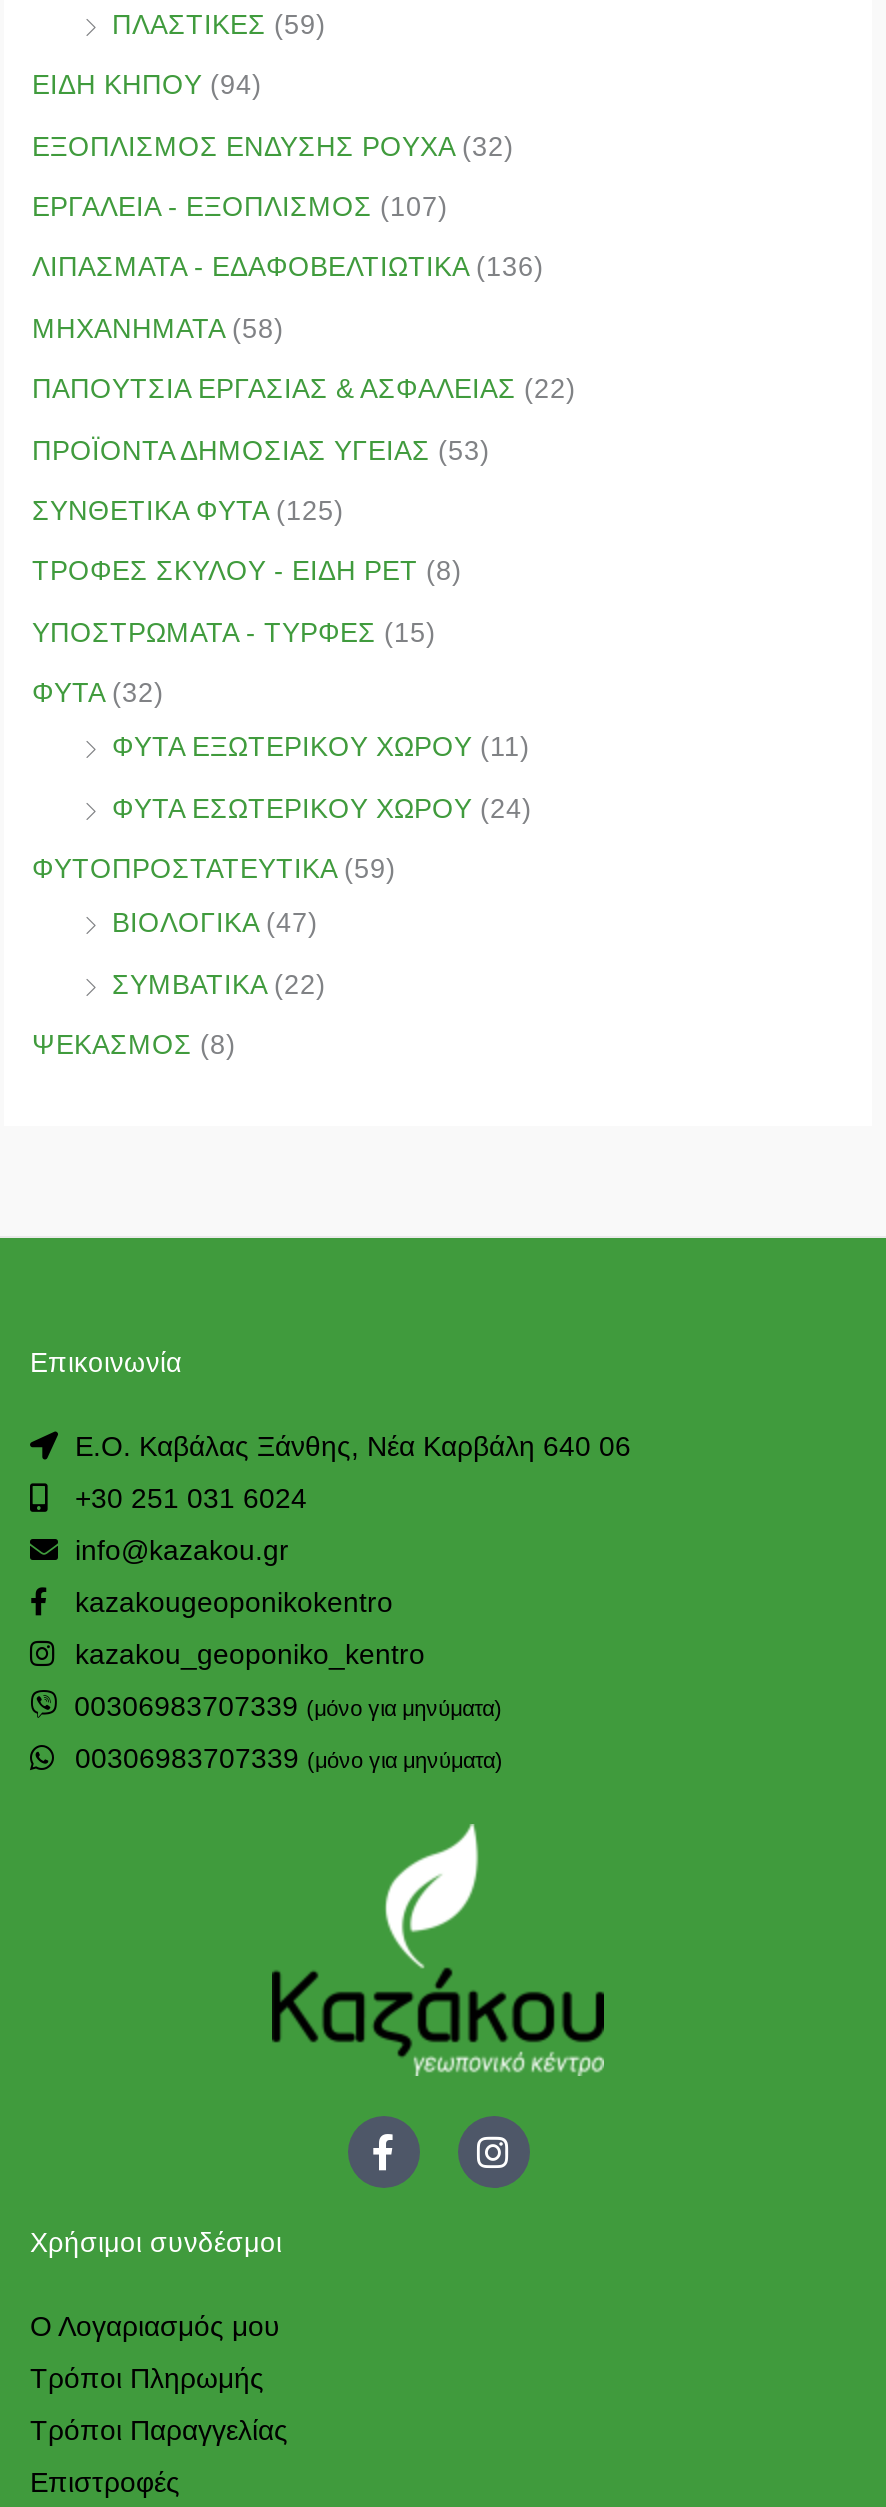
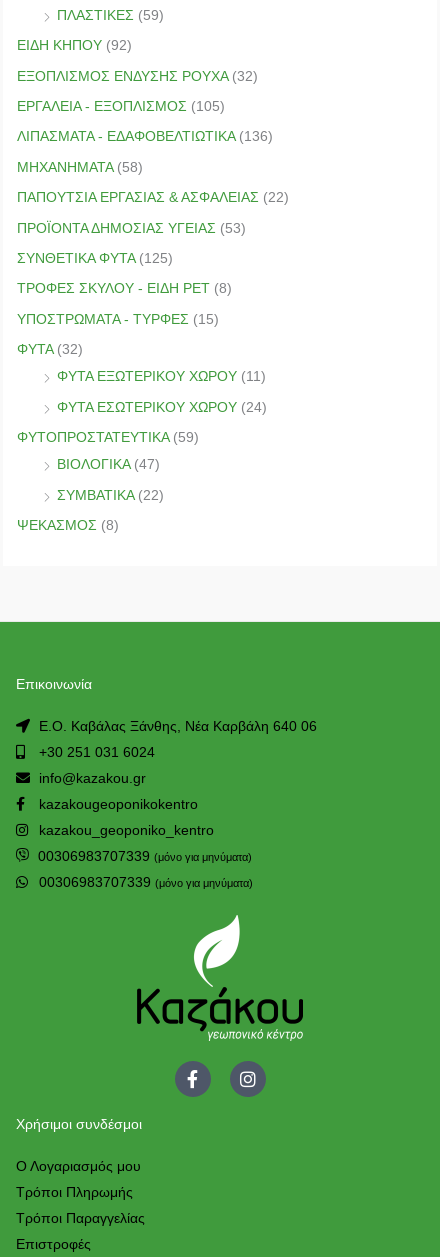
[32,70,262,100] ΕΙΔΗ ΚΗΠΟΥ (94) -> [17,38,132,53] ΕΙΔΗ ΚΗΠΟΥ (92)
[32,192,448,222] ΕΡΓΑΛΕΙΑ - ΕΞΟΠΛΙΣΜΟΣ (107) -> [17,99,225,114] ΕΡΓΑΛΕΙΑ - ΕΞΟΠΛΙΣΜΟΣ (105)

